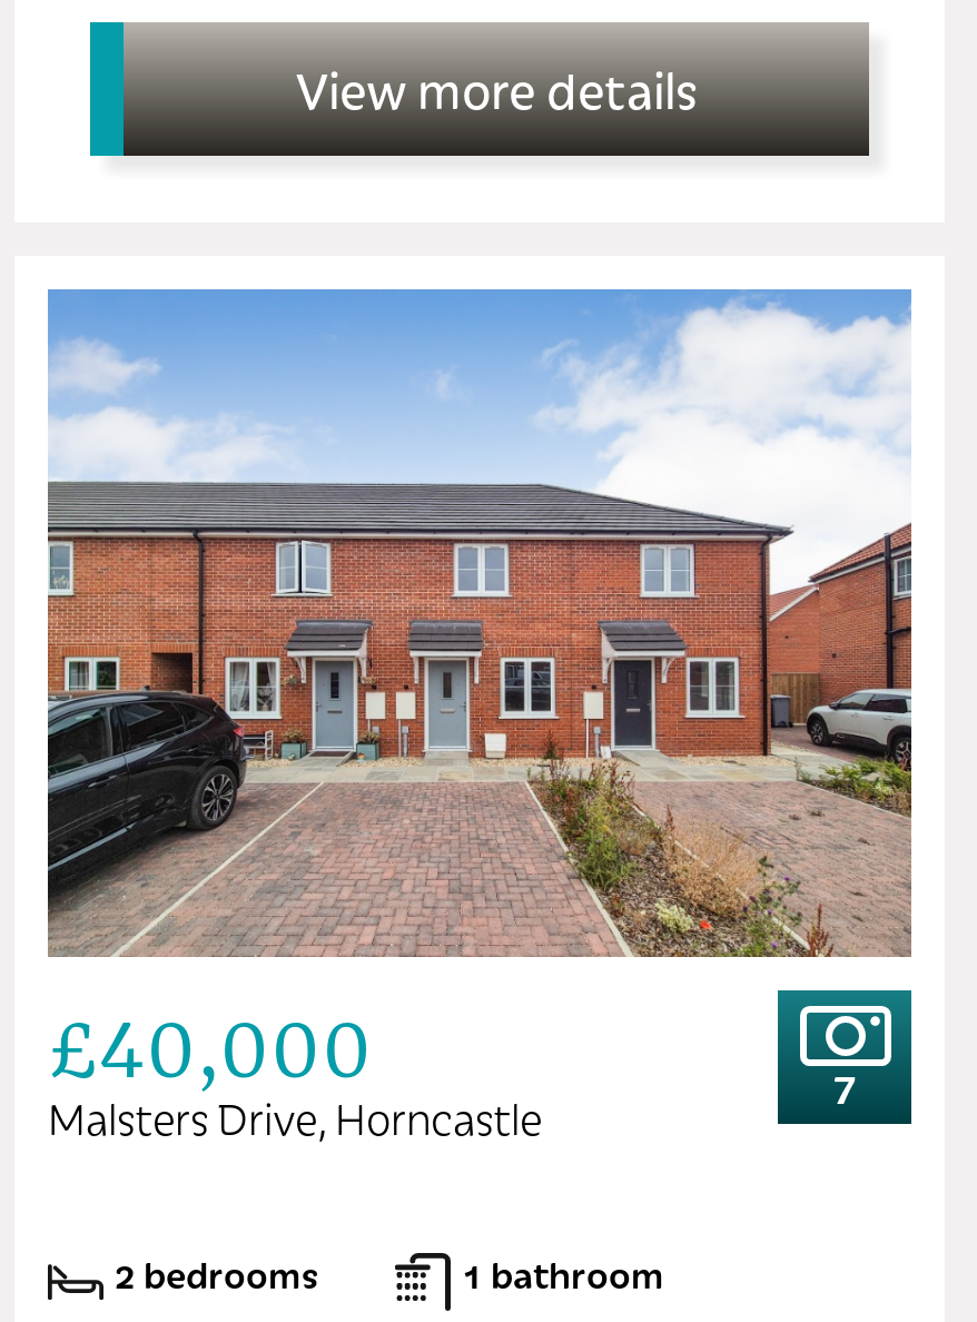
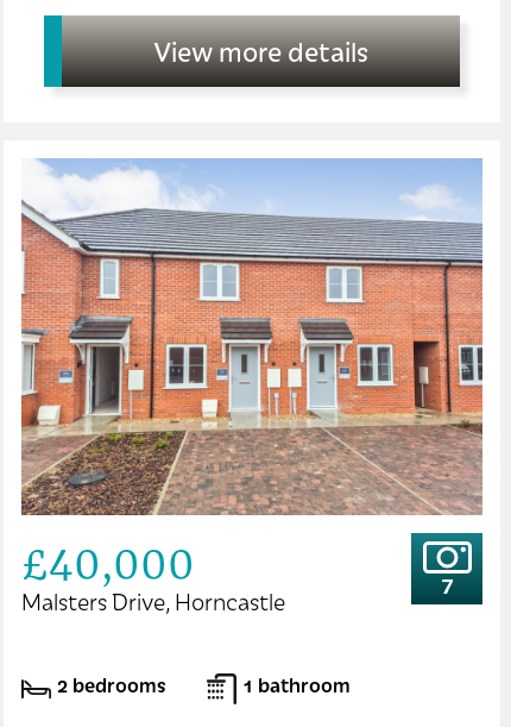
[46,287,914,957] [image] -> [20,158,484,515] [image]

